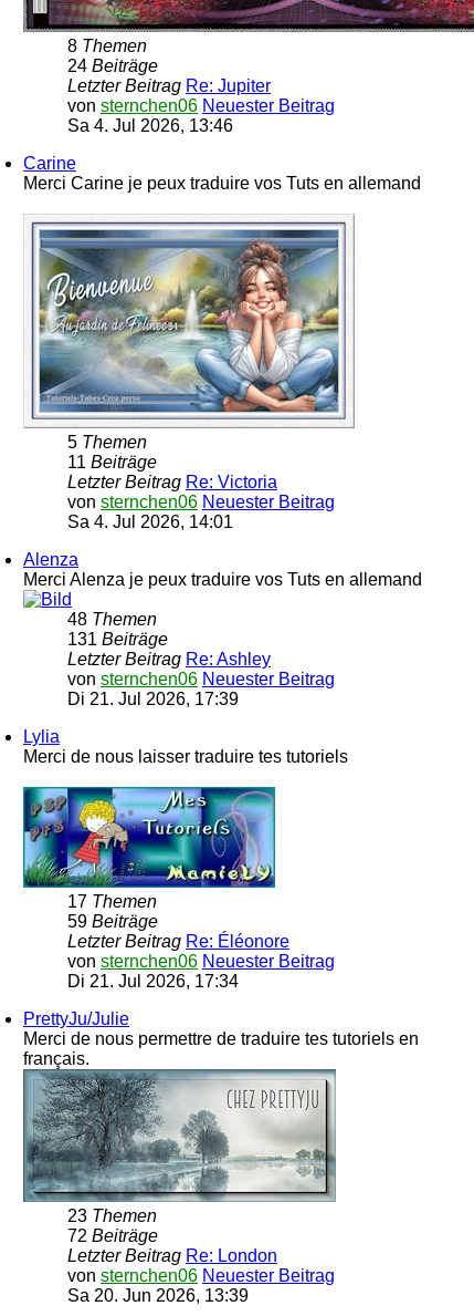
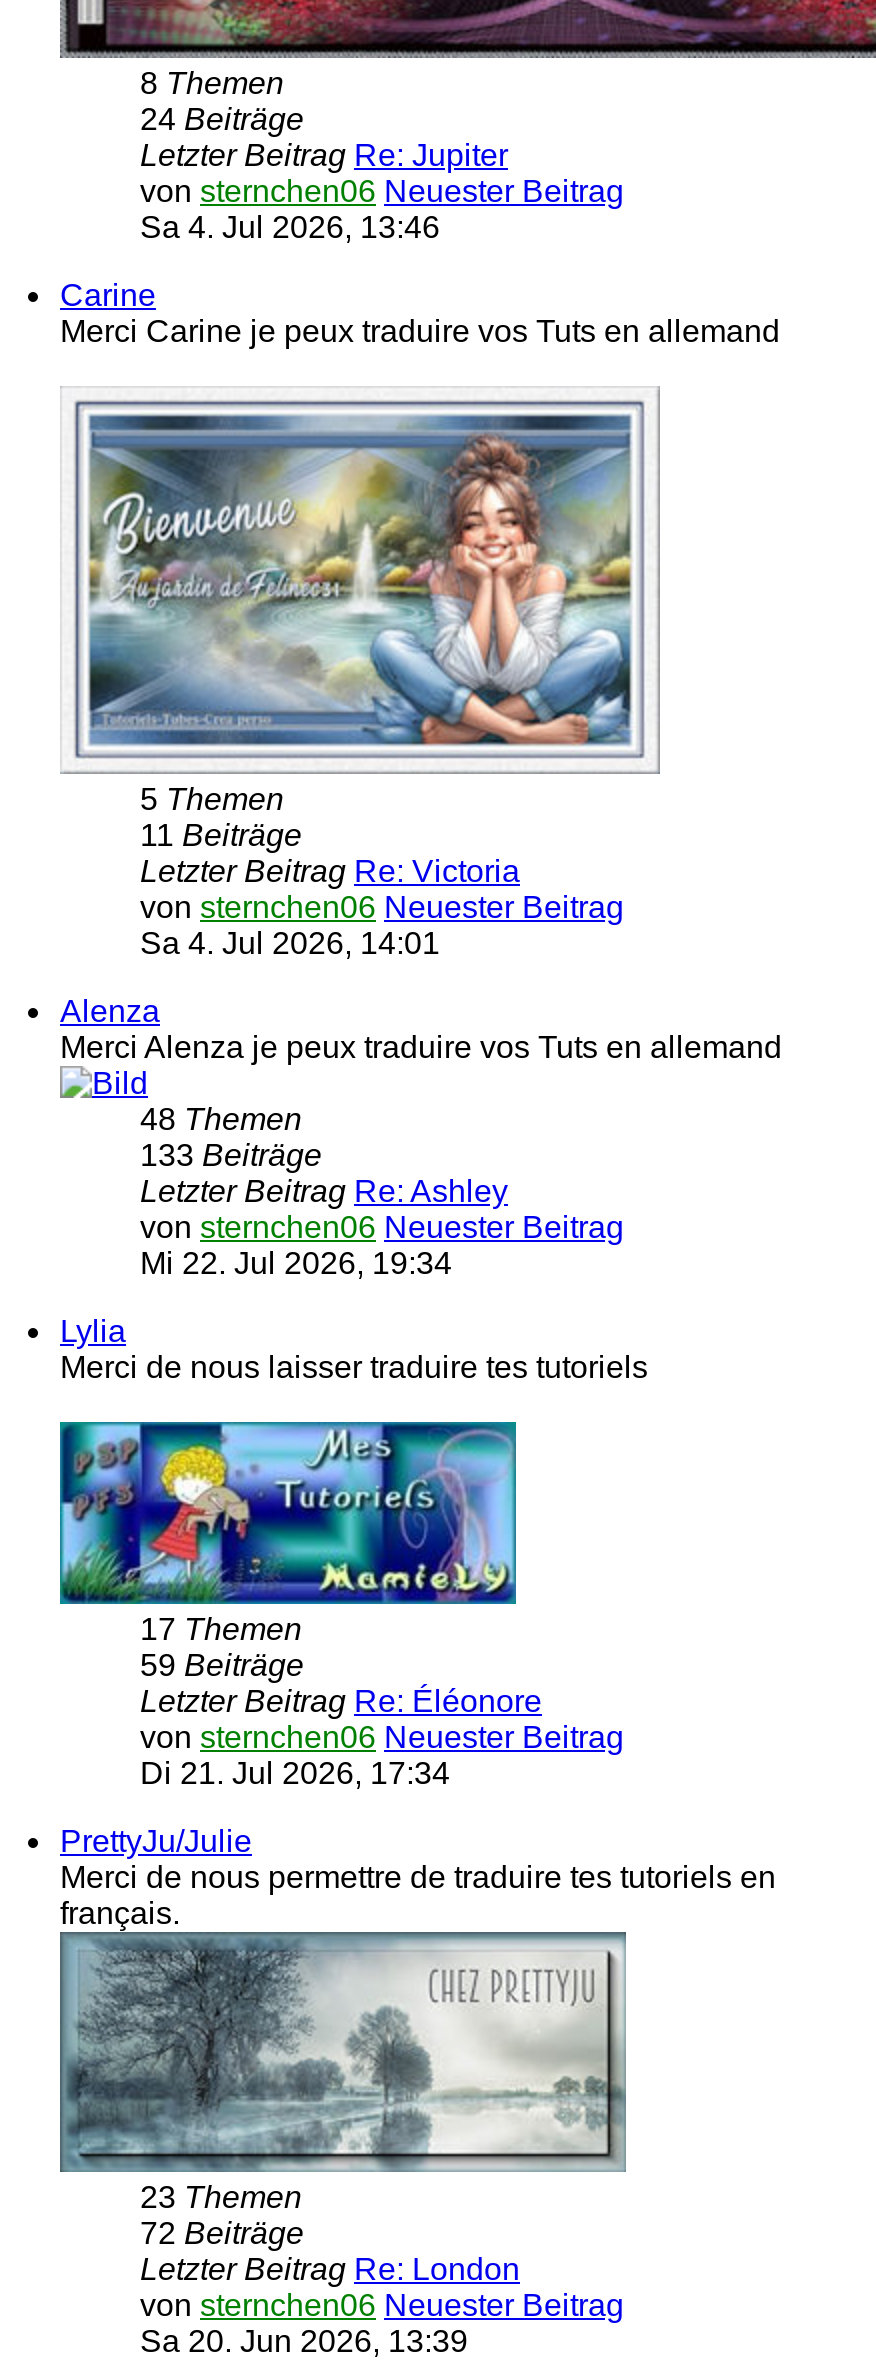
[67,630,168,649] 131 Beiträge -> [140,1139,322,1173] 133 Beiträge
[67,690,239,709] Di 21. Jul 2026, 17:39 -> [140,1247,452,1281] Mi 22. Jul 2026, 19:34

